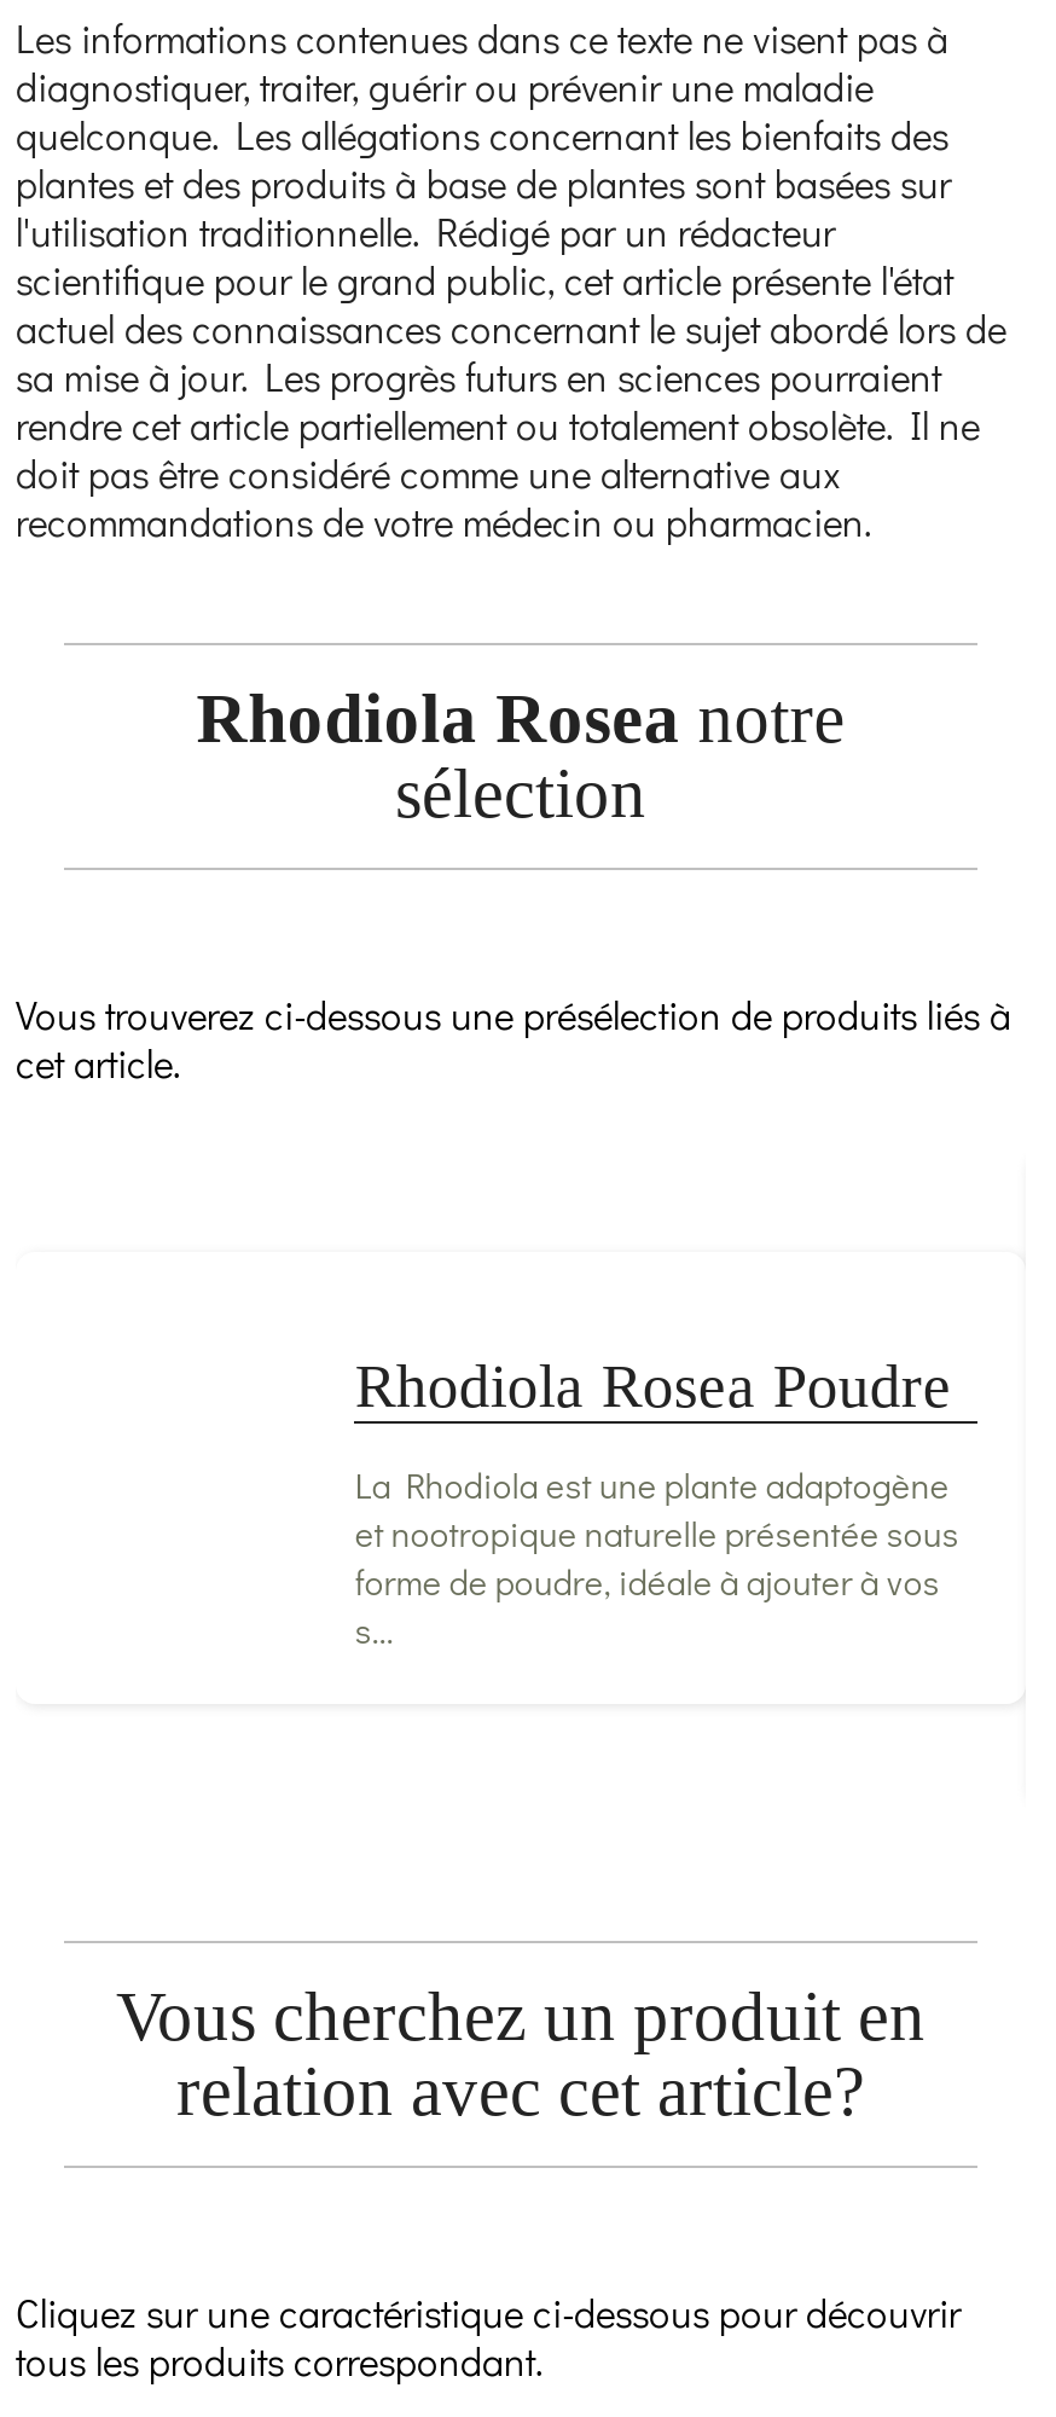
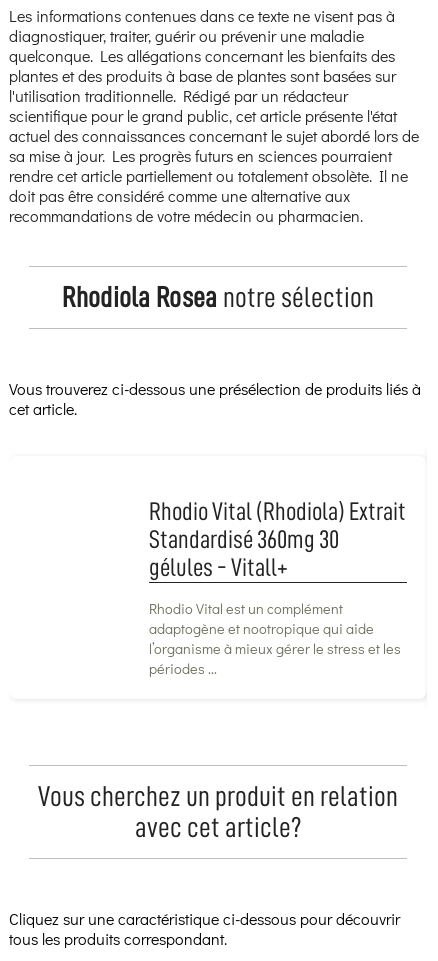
[355,1352,952,1422] Rhodiola Rosea Poudre -> [149,499,406,580] Rhodio Vital (Rhodiola) Extrait | Standardisé 360mg 30 | gélules - Vitall+
[355,1463,959,1654] La Rhodiola est une plante adaptogène | et nootropique naturelle présentée sous | forme de poudre, idéale à ajouter à vos | s... -> [149,599,401,678] Rhodio Vital est un complément | adaptogène et nootropique qui aide | l’organisme à mieux gérer le stress et les | périodes ...

